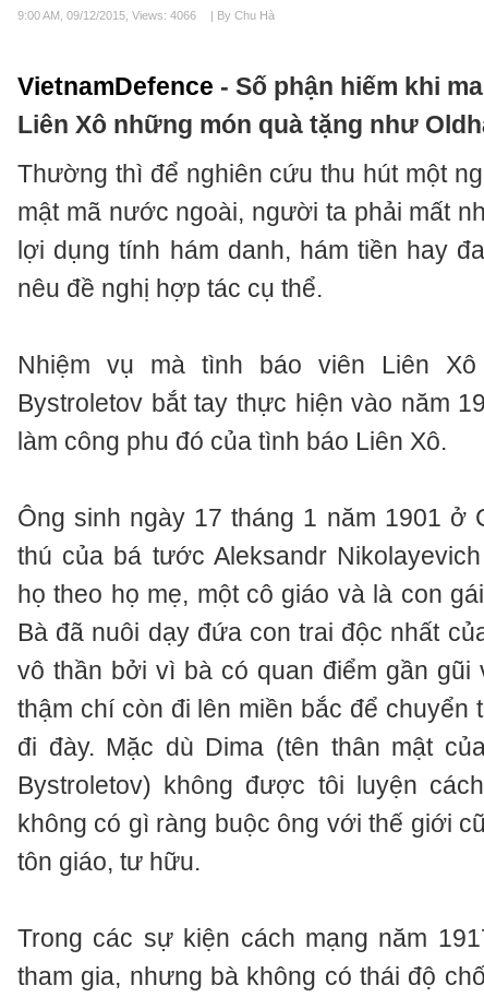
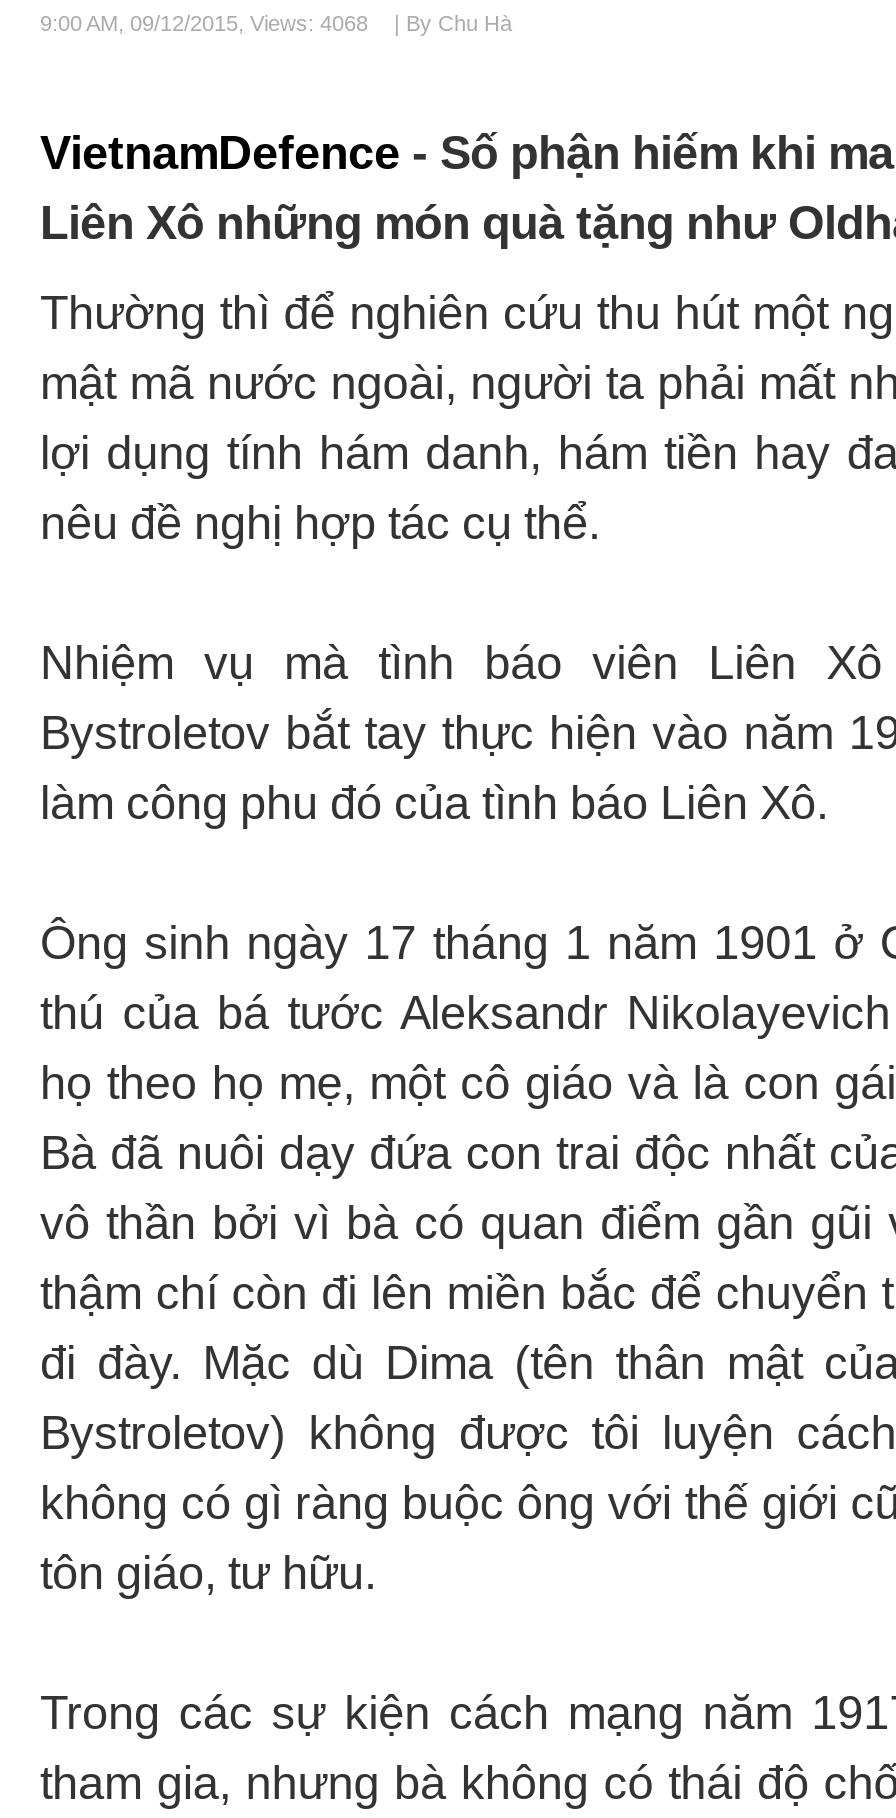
[17,9,199,22] 9:00 AM, 09/12/2015, Views: 4066 -> [40,11,374,35] 9:00 AM, 09/12/2015, Views: 4068

